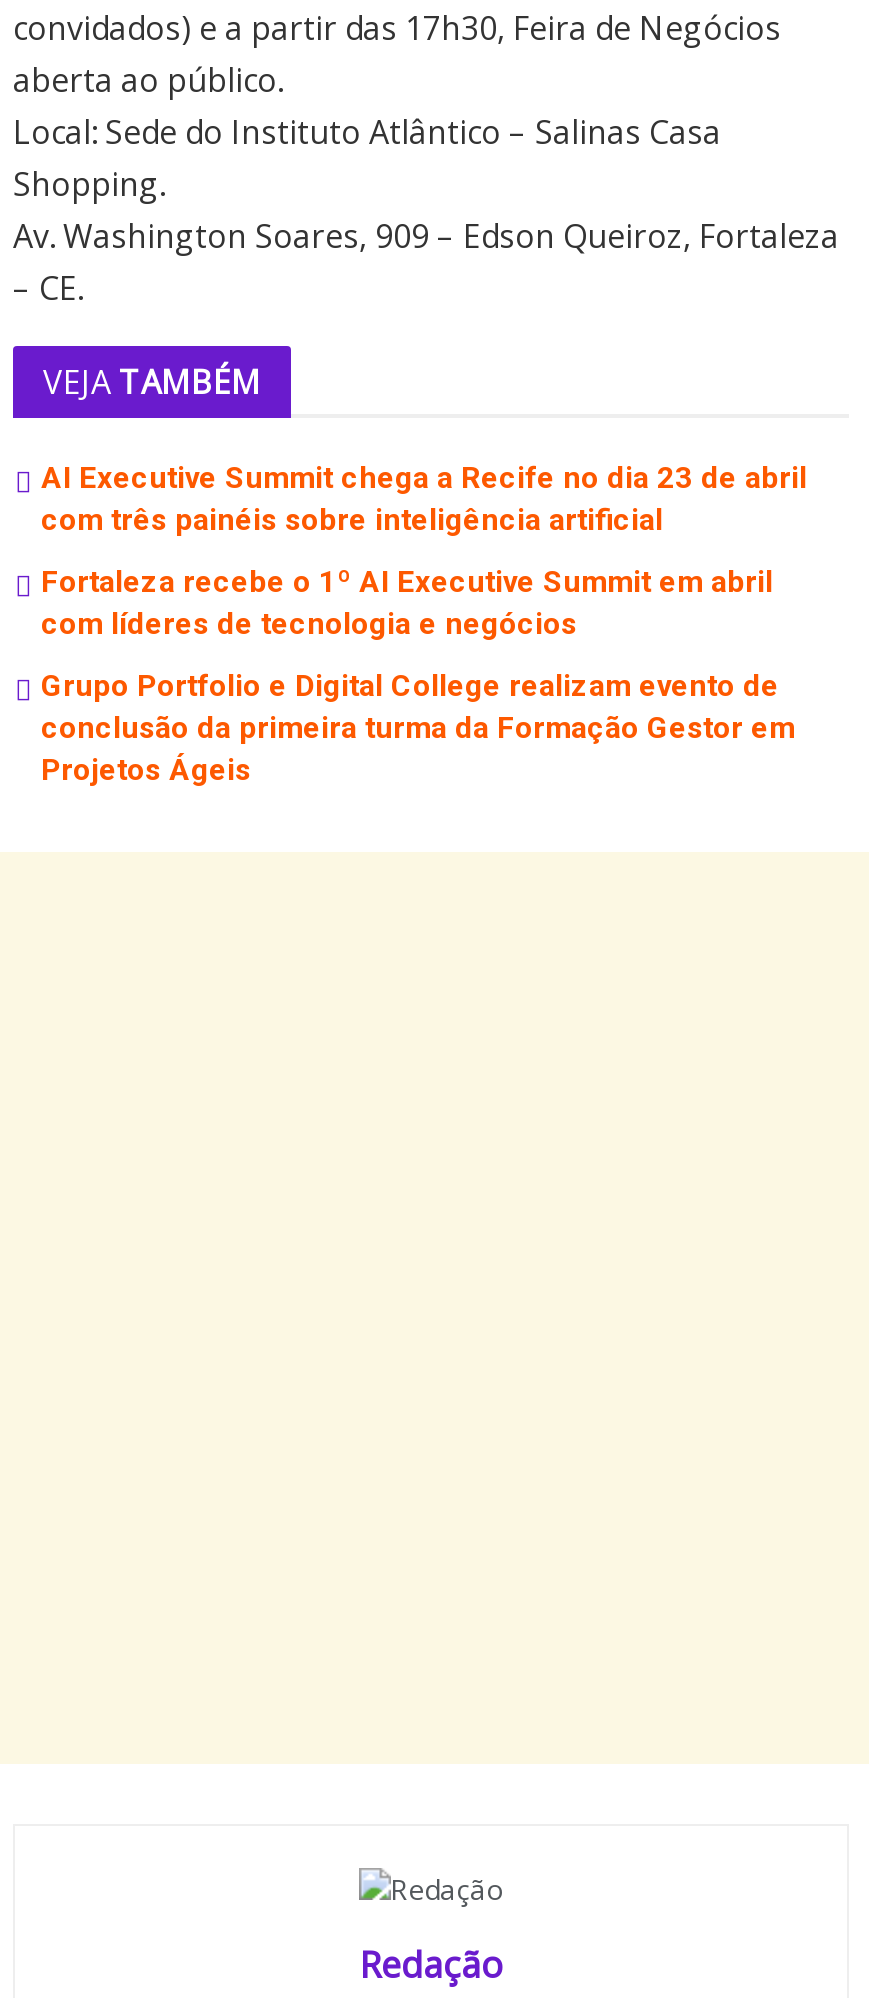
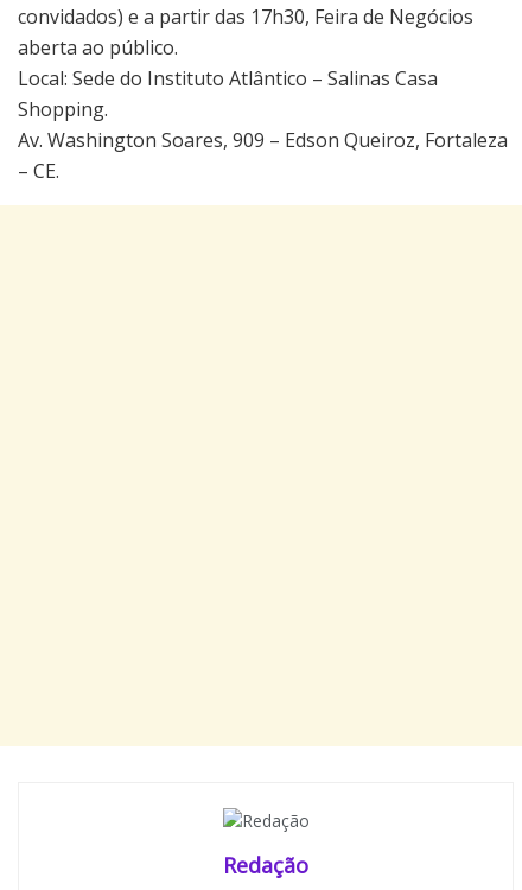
[41,359,807,787] VEJA TAMBÉM | AI Executive Summit chega a Recife no dia 23 de abril | com três painéis sobre inteligência artificial | Fortaleza recebe o 1º AI Executive Summit em abril | com líderes de tecnologia e negócios | Grupo Portfolio e Digital College realizam evento de | conclusão da primeira turma da Formação Gestor em | Projetos Ágeis -> none

